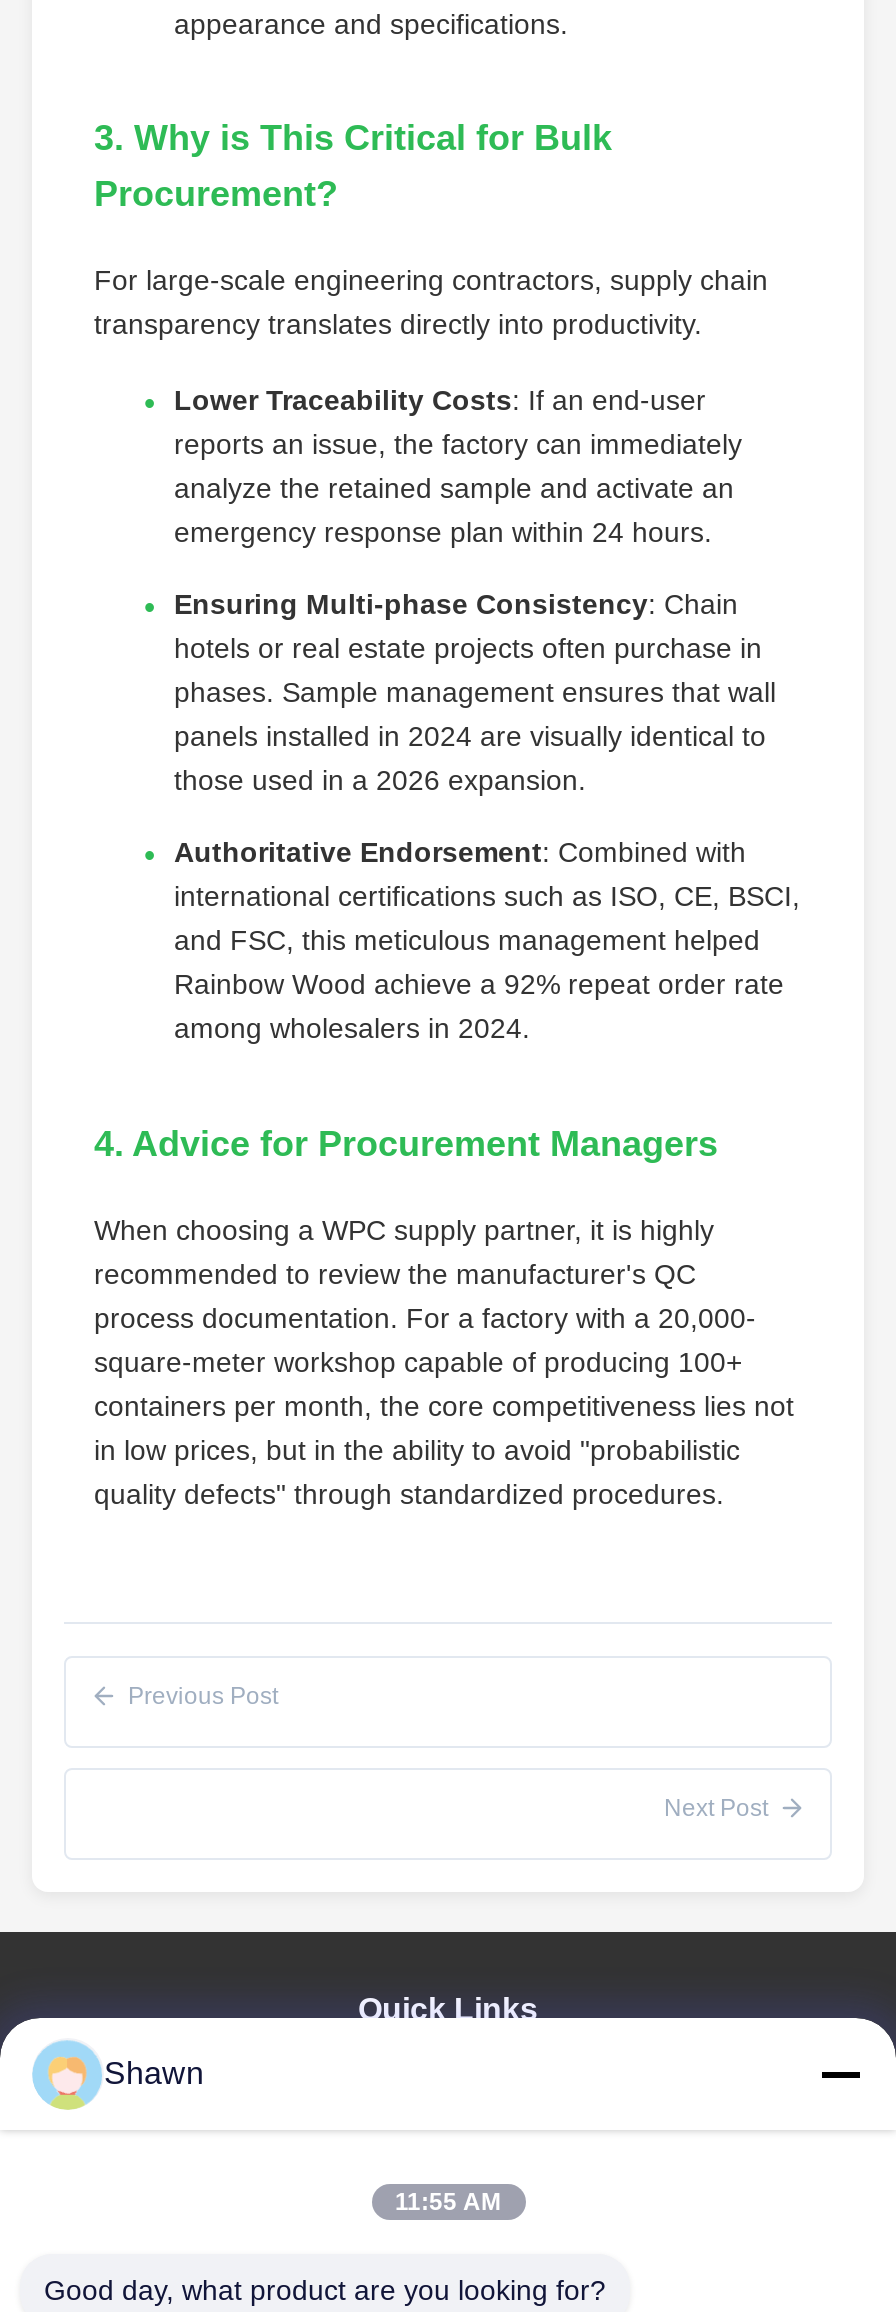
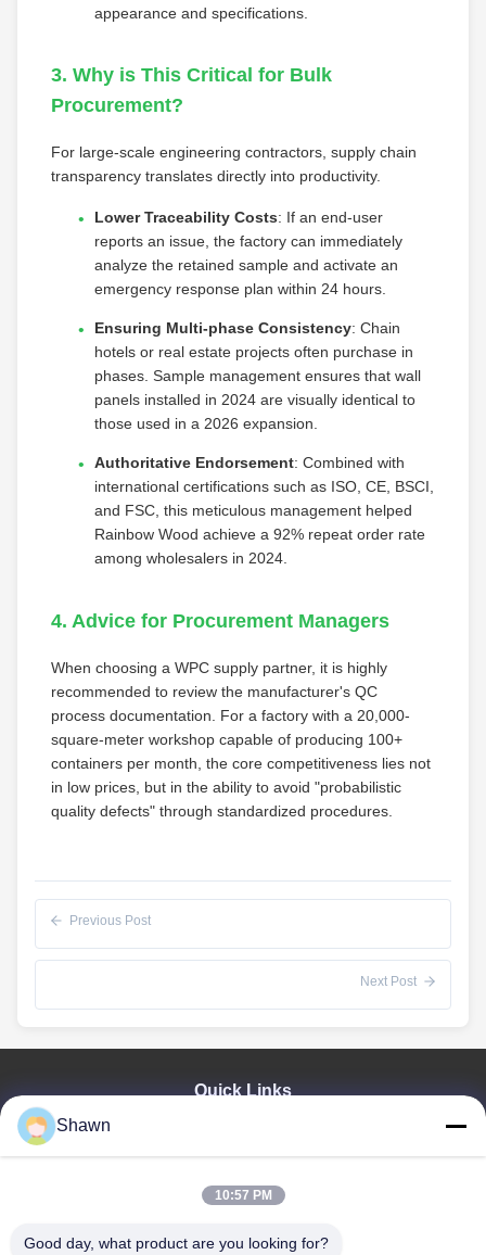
[395,2188,501,2216] 11:55 AM -> [214,1188,272,1203] 10:57 PM

